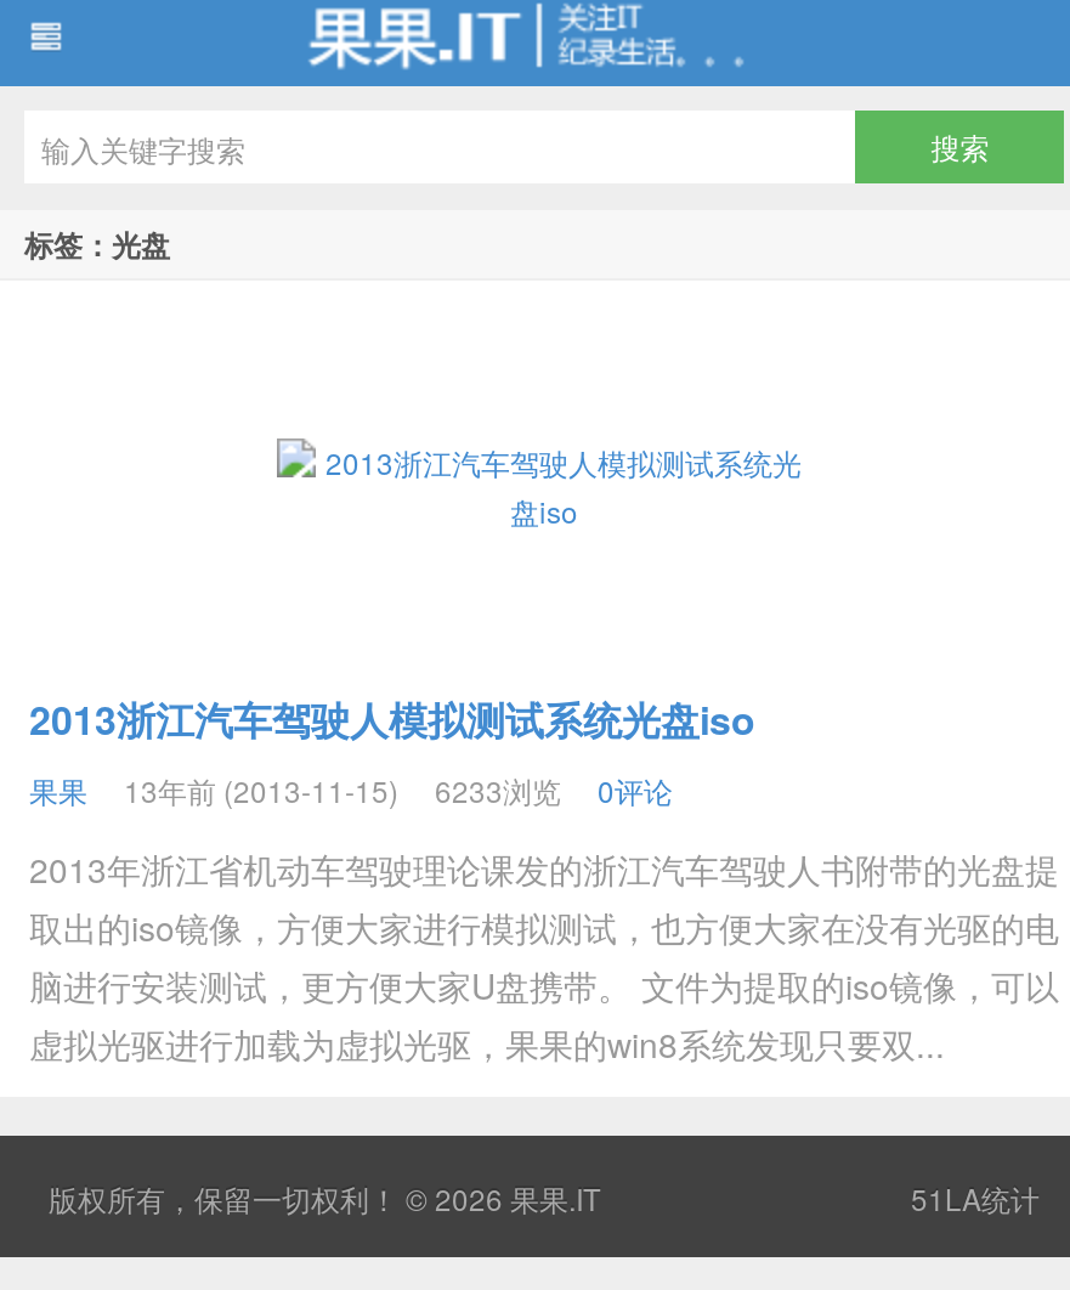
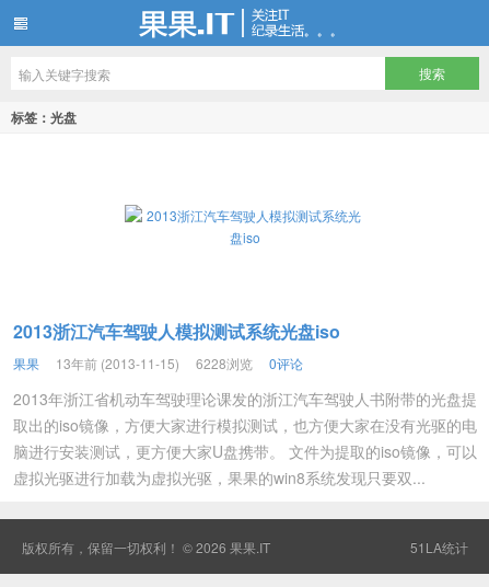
[29,769,673,810] 果果 13年前 (2013-11-15) 6233浏览 0评论 -> [13,354,303,372] 果果 13年前 (2013-11-15) 6228浏览 0评论

